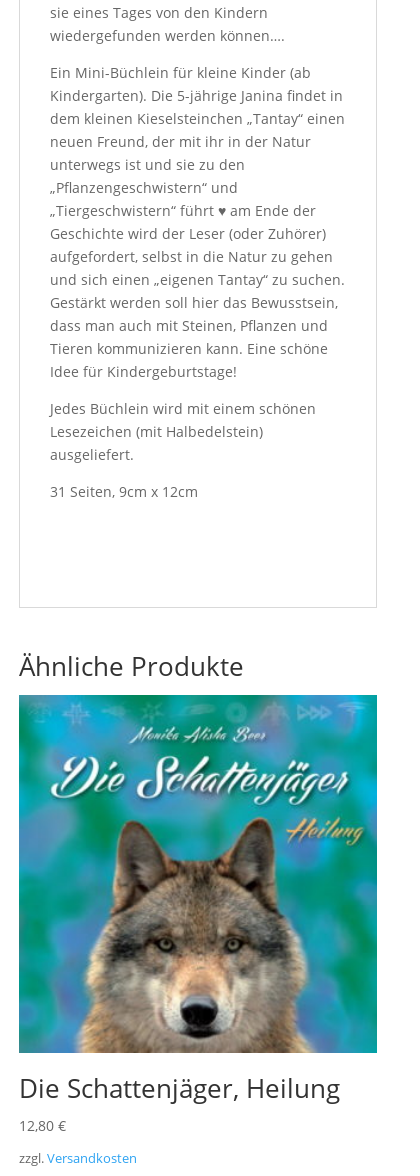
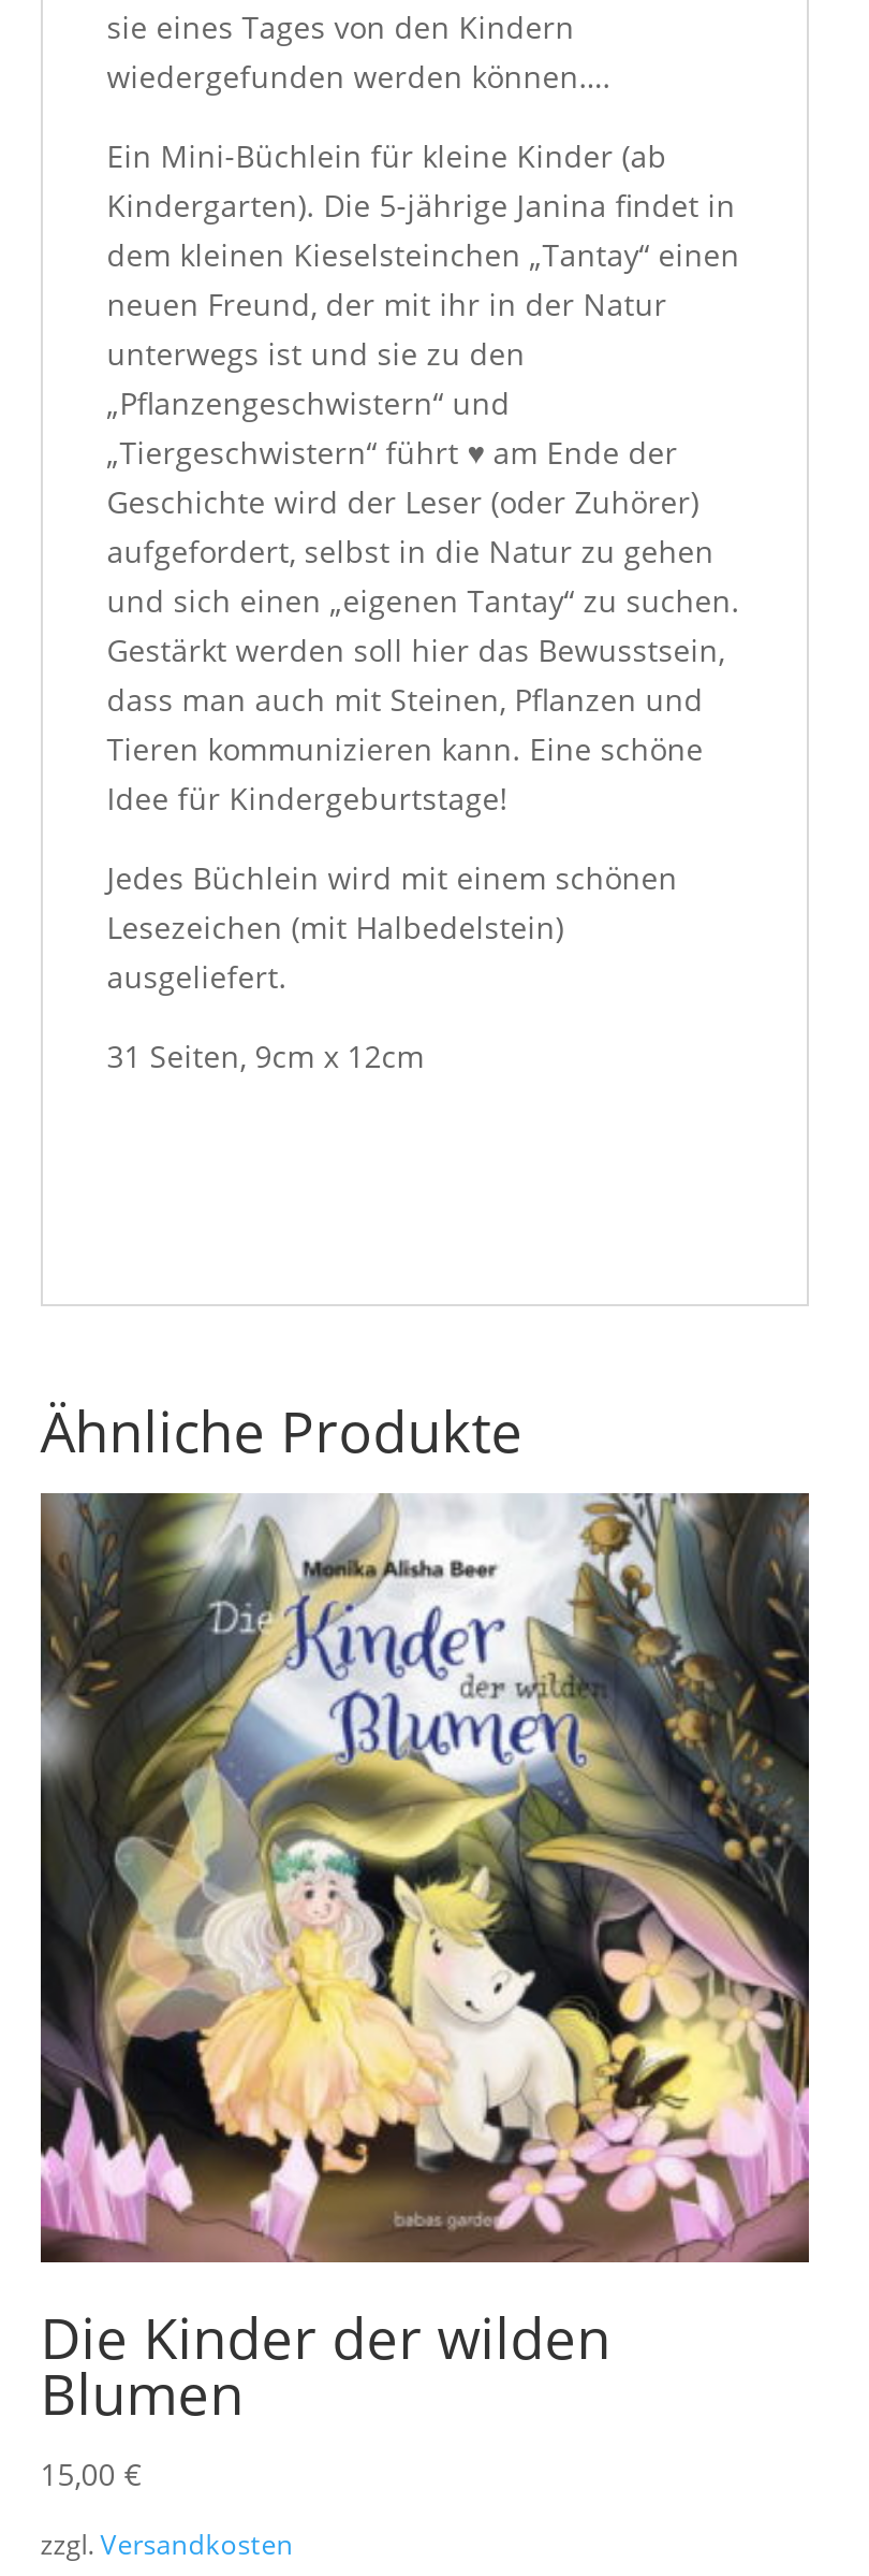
[18,694,378,1135] [image] | Die Schattenjäger, Heilung | 12,80 € -> [39,1491,811,2495] [image] | Die Kinder der wilden | Blumen | 15,00 €

